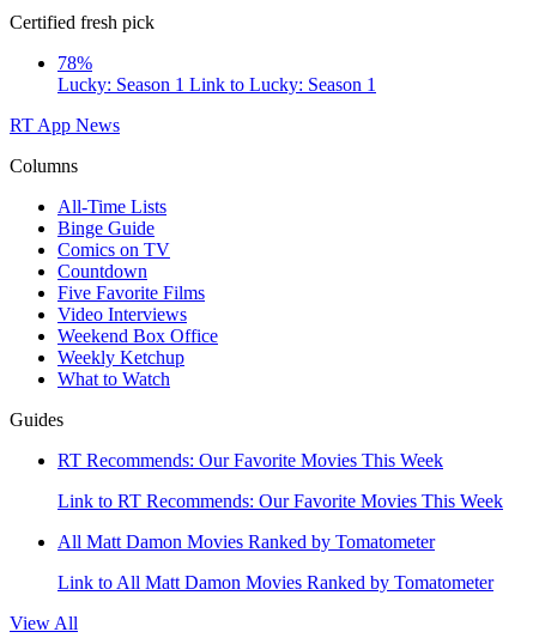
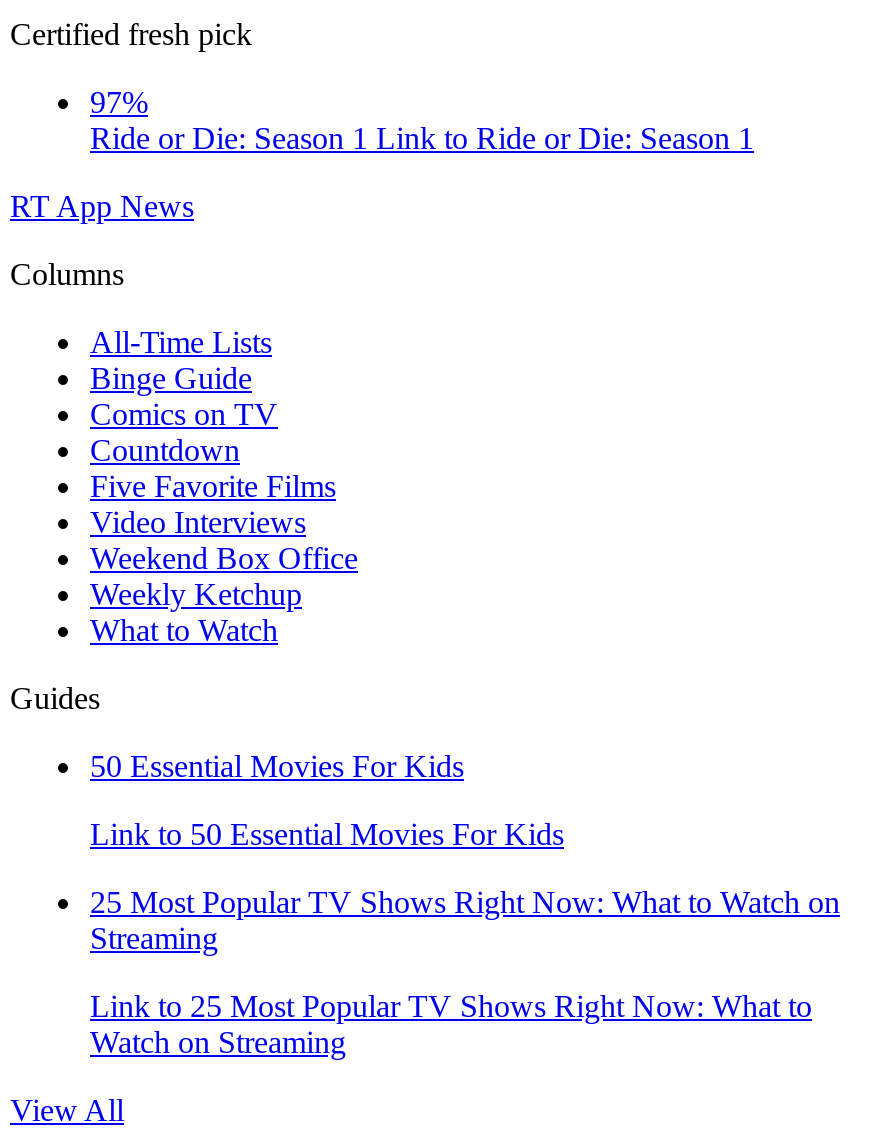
[57,53,376,95] 78% | Lucky: Season 1 Link to Lucky: Season 1 -> [90,85,754,155] 97% | Ride or Die: Season 1 Link to Ride or Die: Season 1
[57,450,443,470] RT Recommends: Our Favorite Movies This Week -> [90,749,464,783] 50 Essential Movies For Kids
[57,491,503,511] Link to RT Recommends: Our Favorite Movies This Week -> [90,817,564,851] Link to 50 Essential Movies For Kids
[57,531,435,552] All Matt Damon Movies Ranked by Tomatometer -> [90,885,840,955] 25 Most Popular TV Shows Right Now: What to Watch on | Streaming
[57,572,493,593] Link to All Matt Damon Movies Ranked by Tomatometer -> [90,989,812,1059] Link to 25 Most Popular TV Shows Right Now: What to | Watch on Streaming

